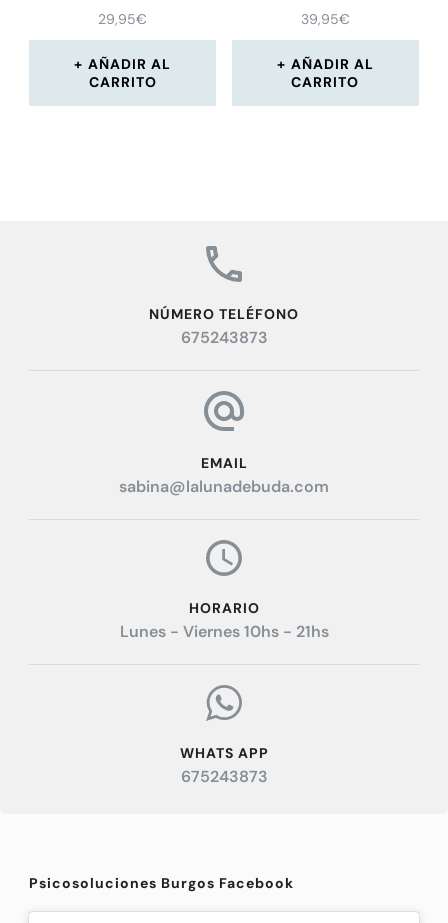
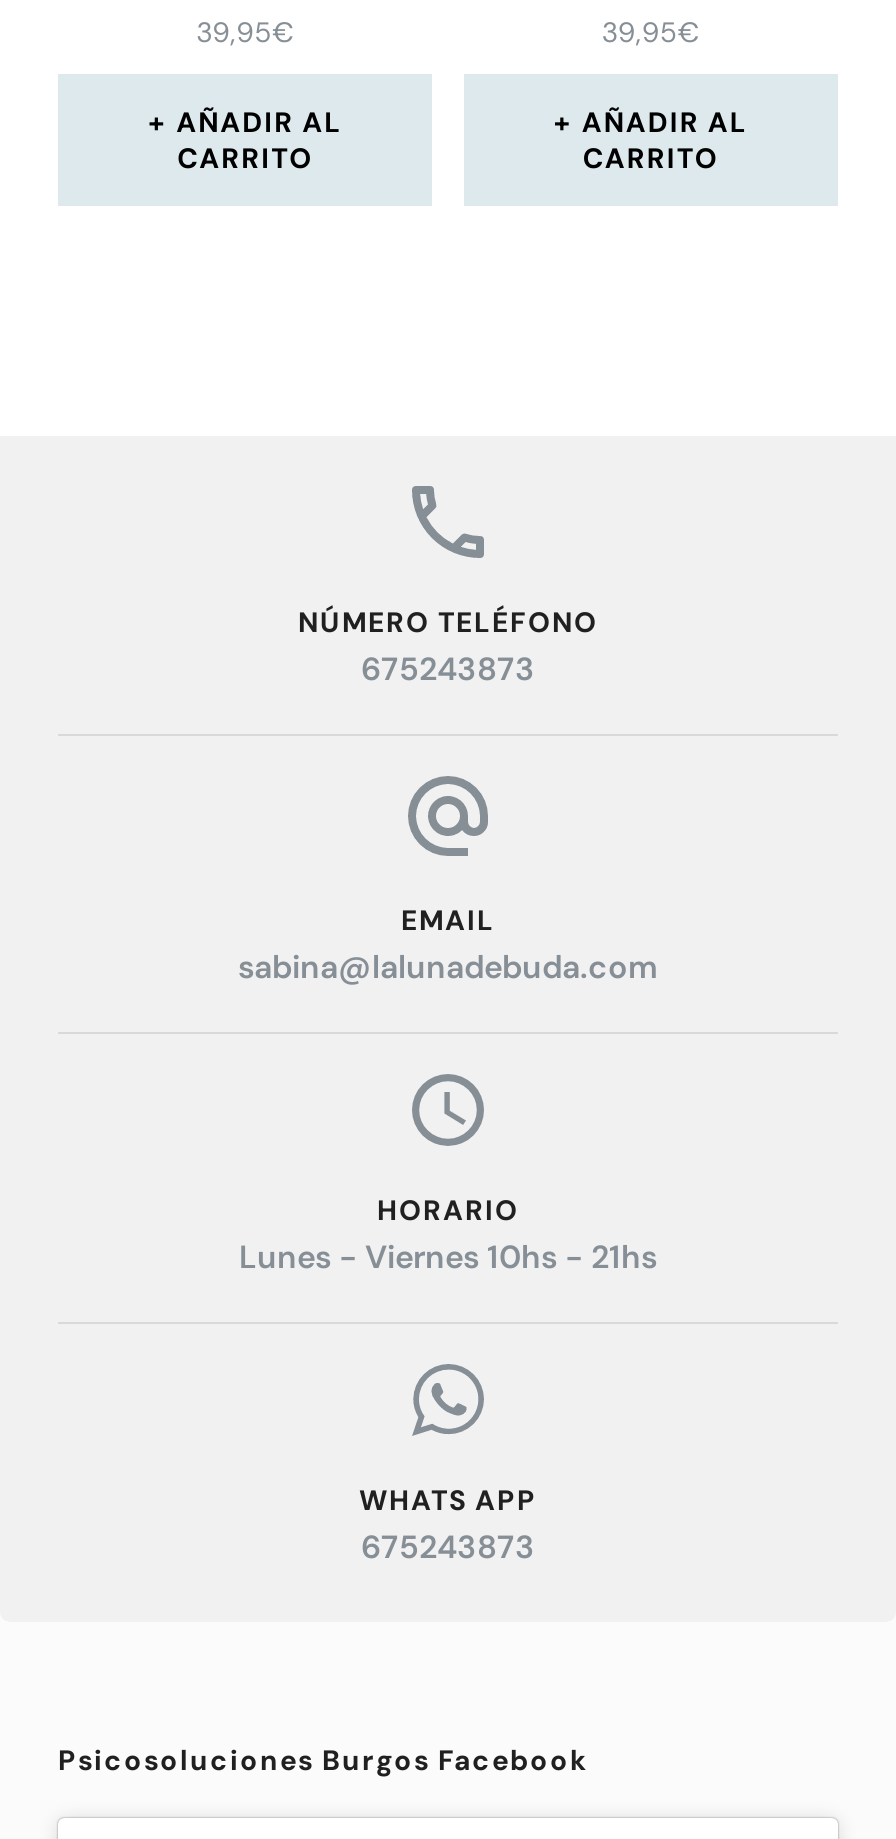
[98,10,147,28] 29,95€ -> [196,14,294,50] 39,95€

